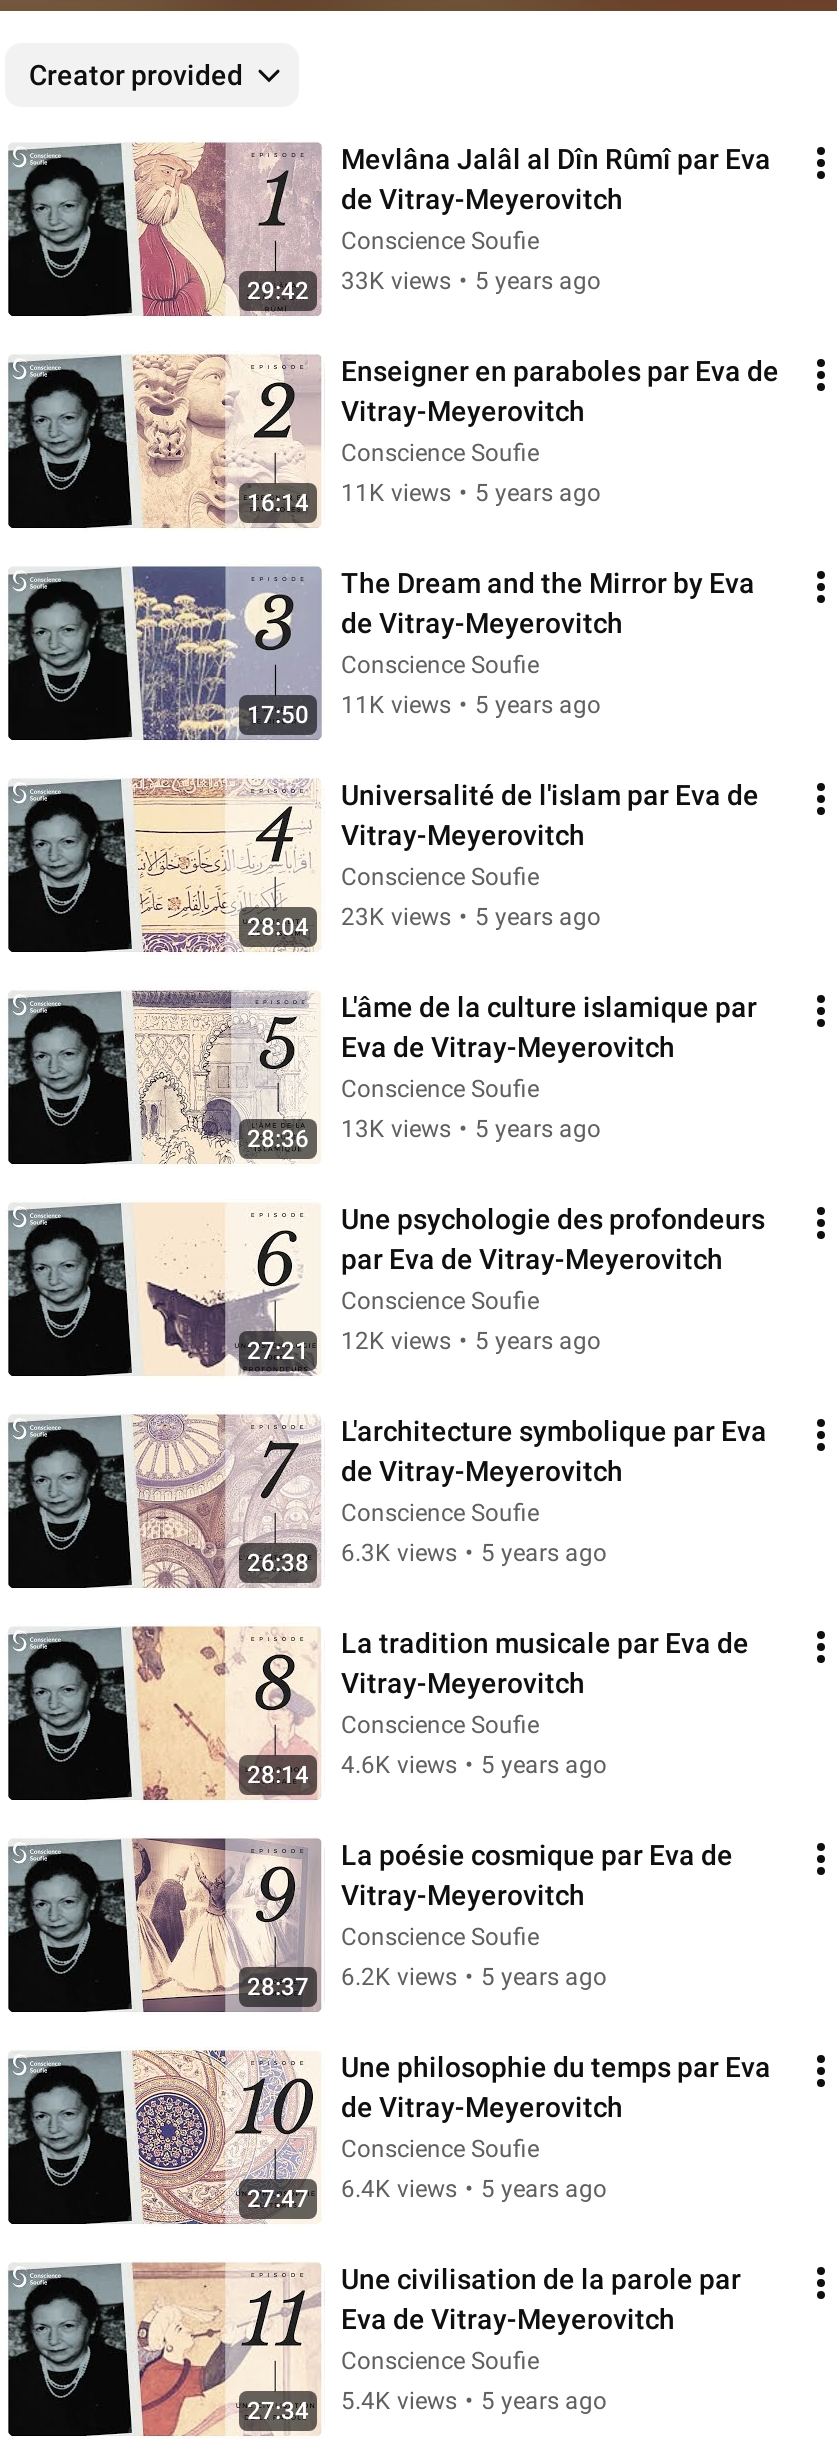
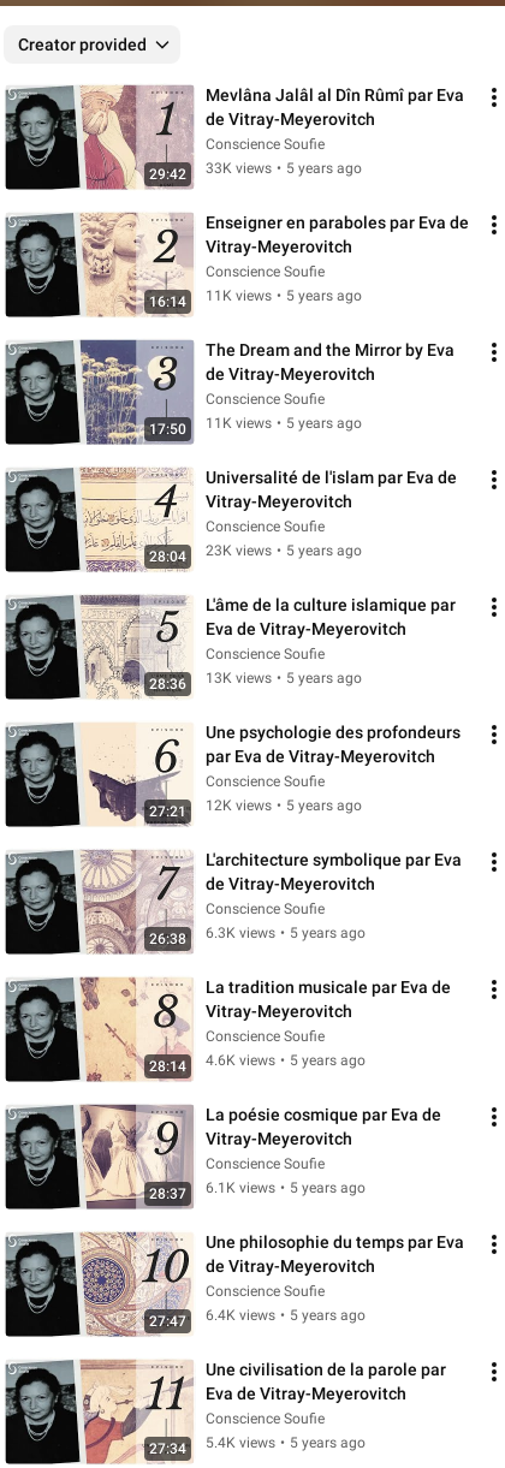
[341,1963,607,1991] 6.2K views • 5 years ago -> [206,1179,366,1196] 6.1K views • 5 years ago

